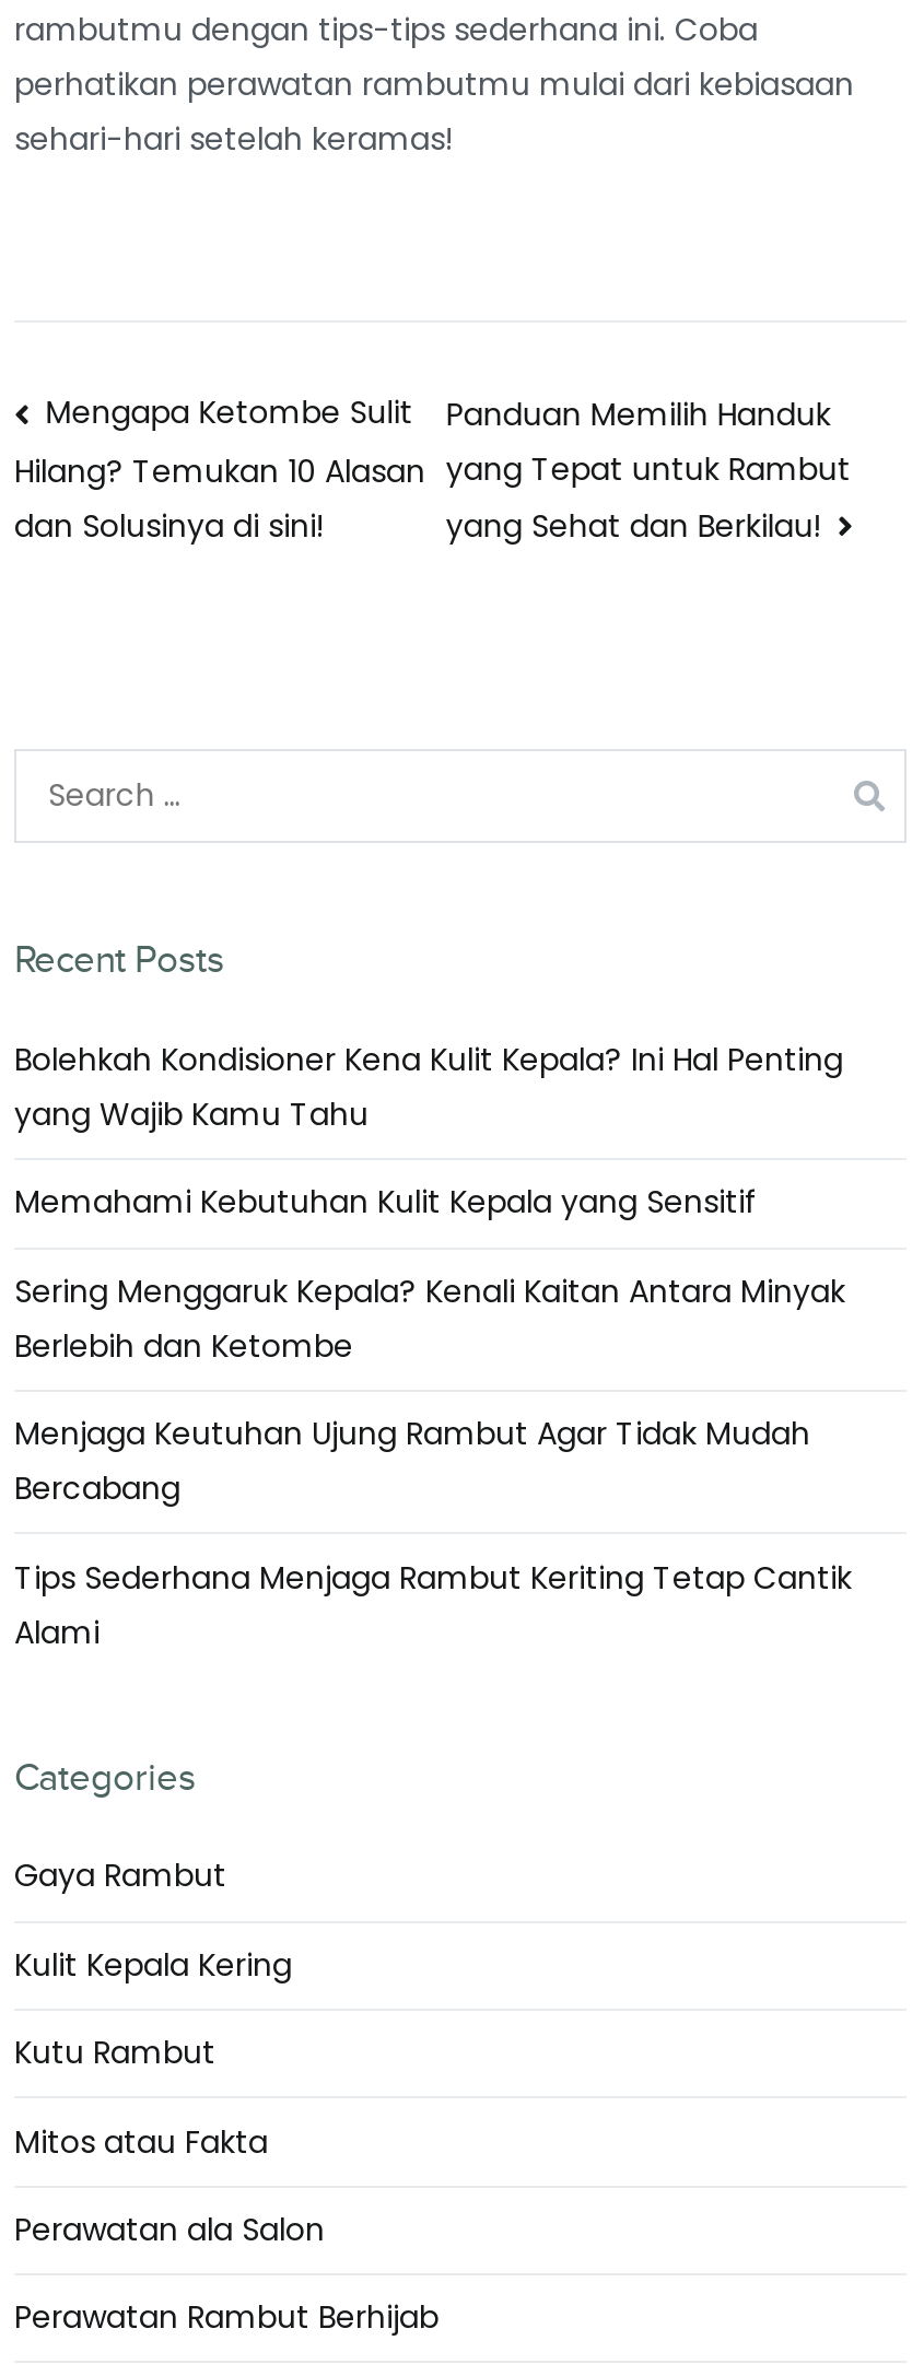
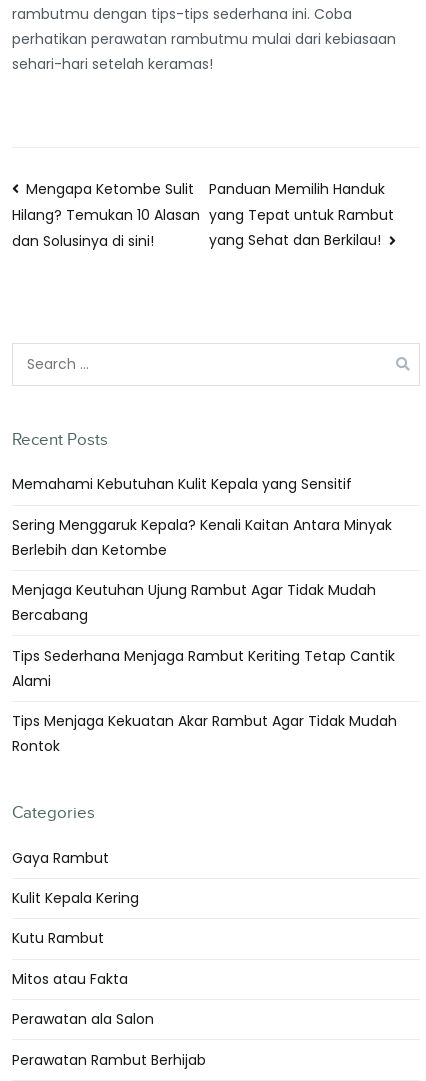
[14,1038,843,1136] Bolehkah Kondisioner Kena Kulit Kepala? Ini Hal Penting | yang Wajib Kamu Tahu -> none
moved [14,1180,852,1653] -> [12,474,395,691]: Memahami Kebutuhan Kulit Kepala yang Sensitif | Sering Menggaruk Kepala? Kenali Kaitan Antara Minyak | Berlebih dan Ketombe | Menjaga Keutuhan Ujung Rambut Agar Tidak Mudah | Bercabang | Tips Sederhana Menjaga Rambut Keriting Tetap Cantik | Alami
none -> [12,711,397,756] Tips Menjaga Kekuatan Akar Rambut Agar Tidak Mudah | Rontok

